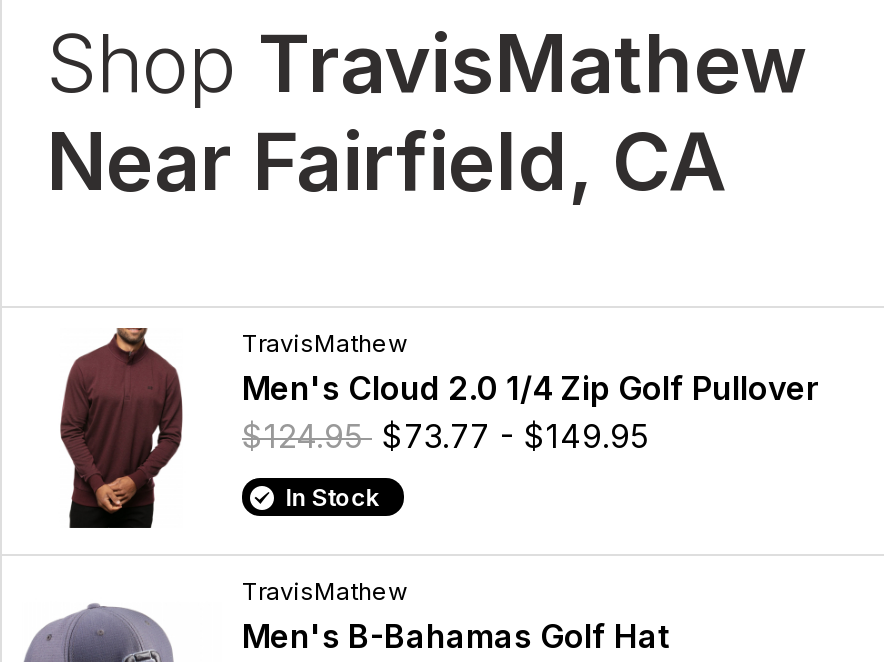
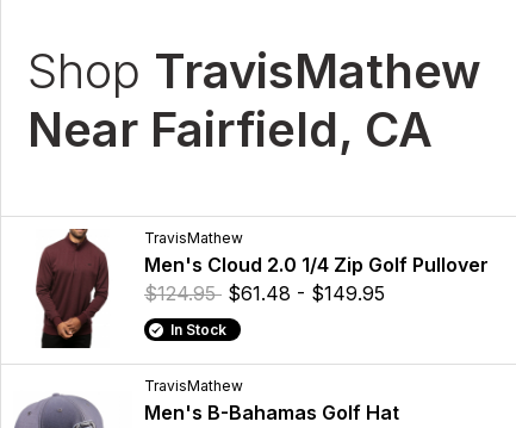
[242,417,648,457] $124.95 $73.77 - $149.95 -> [144,282,385,306] $124.95 $61.48 - $149.95

